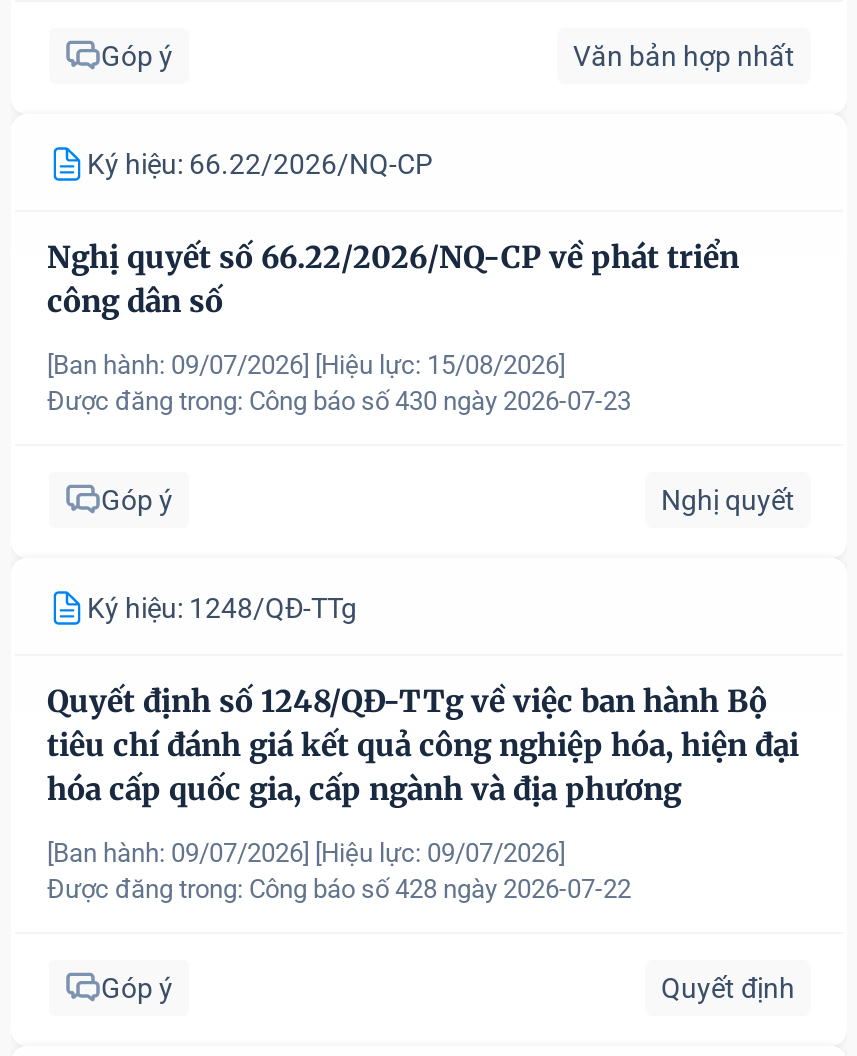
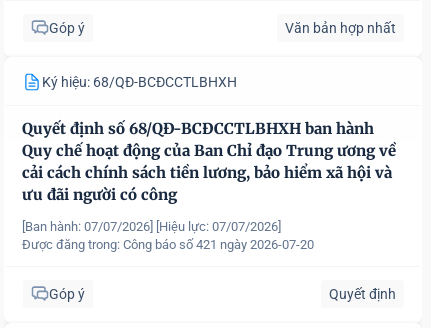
[47,149,799,905] Ký hiệu: 66.22/2026/NQ-CP | Nghị quyết số 66.22/2026/NQ-CP về phát triển | công dân số | [Ban hành: 09/07/2026] [Hiệu lực: 15/08/2026] | Được đăng trong: Công báo số 430 ngày 2026-07-23 | Góp ý | Nghị quyết | Ký hiệu: 1248/QĐ-TTg | Quyết định số 1248/QĐ-TTg về việc ban hành Bộ | tiêu chí đánh giá kết quả công nghiệp hóa, hiện đại | hóa cấp quốc gia, cấp ngành và địa phương | [Ban hành: 09/07/2026] [Hiệu lực: 09/07/2026] | Được đăng trong: Công báo số 428 ngày 2026-07-22 -> [22,74,396,252] Ký hiệu: 68/QĐ-BCĐCCTLBHXH | Quyết định số 68/QĐ-BCĐCCTLBHXH ban hành | Quy chế hoạt động của Ban Chỉ đạo Trung ương về | cải cách chính sách tiền lương, bảo hiểm xã hội và | ưu đãi người có công | [Ban hành: 07/07/2026] [Hiệu lực: 07/07/2026] | Được đăng trong: Công báo số 421 ngày 2026-07-20

